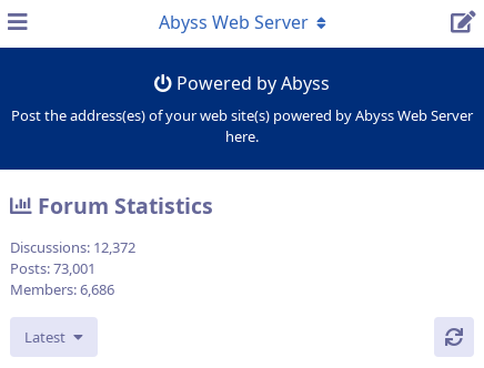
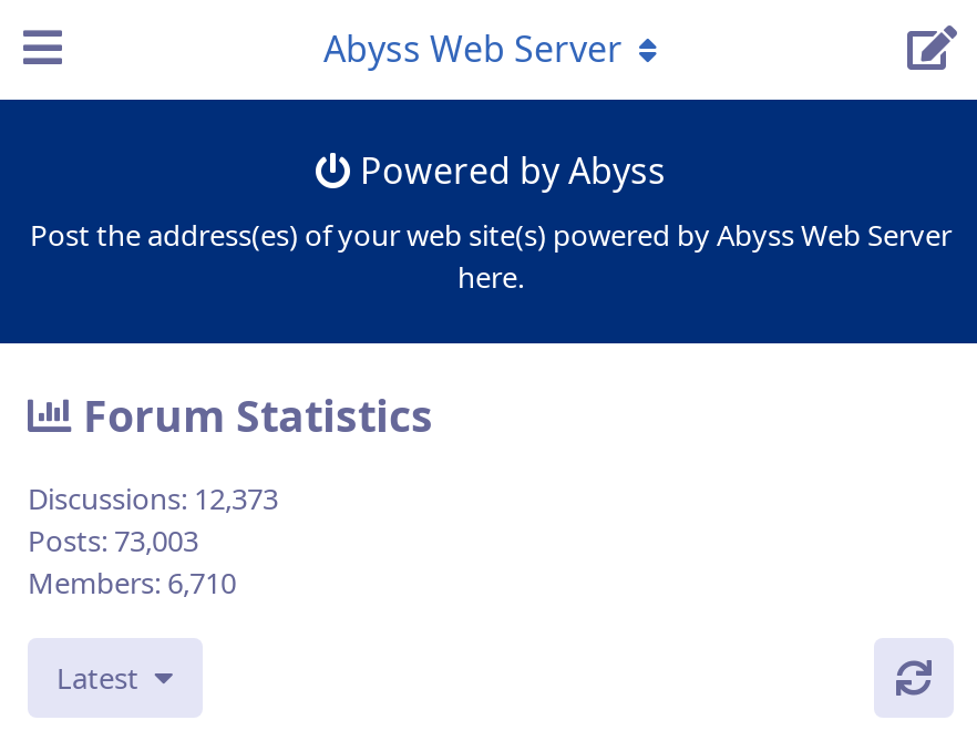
[10,237,135,257] Discussions: 12,372 -> [28,479,278,519] Discussions: 12,373
[10,258,95,278] Posts: 73,001 -> [28,521,198,561] Posts: 73,003
[10,280,114,299] Members: 6,686 -> [28,563,236,603] Members: 6,710

